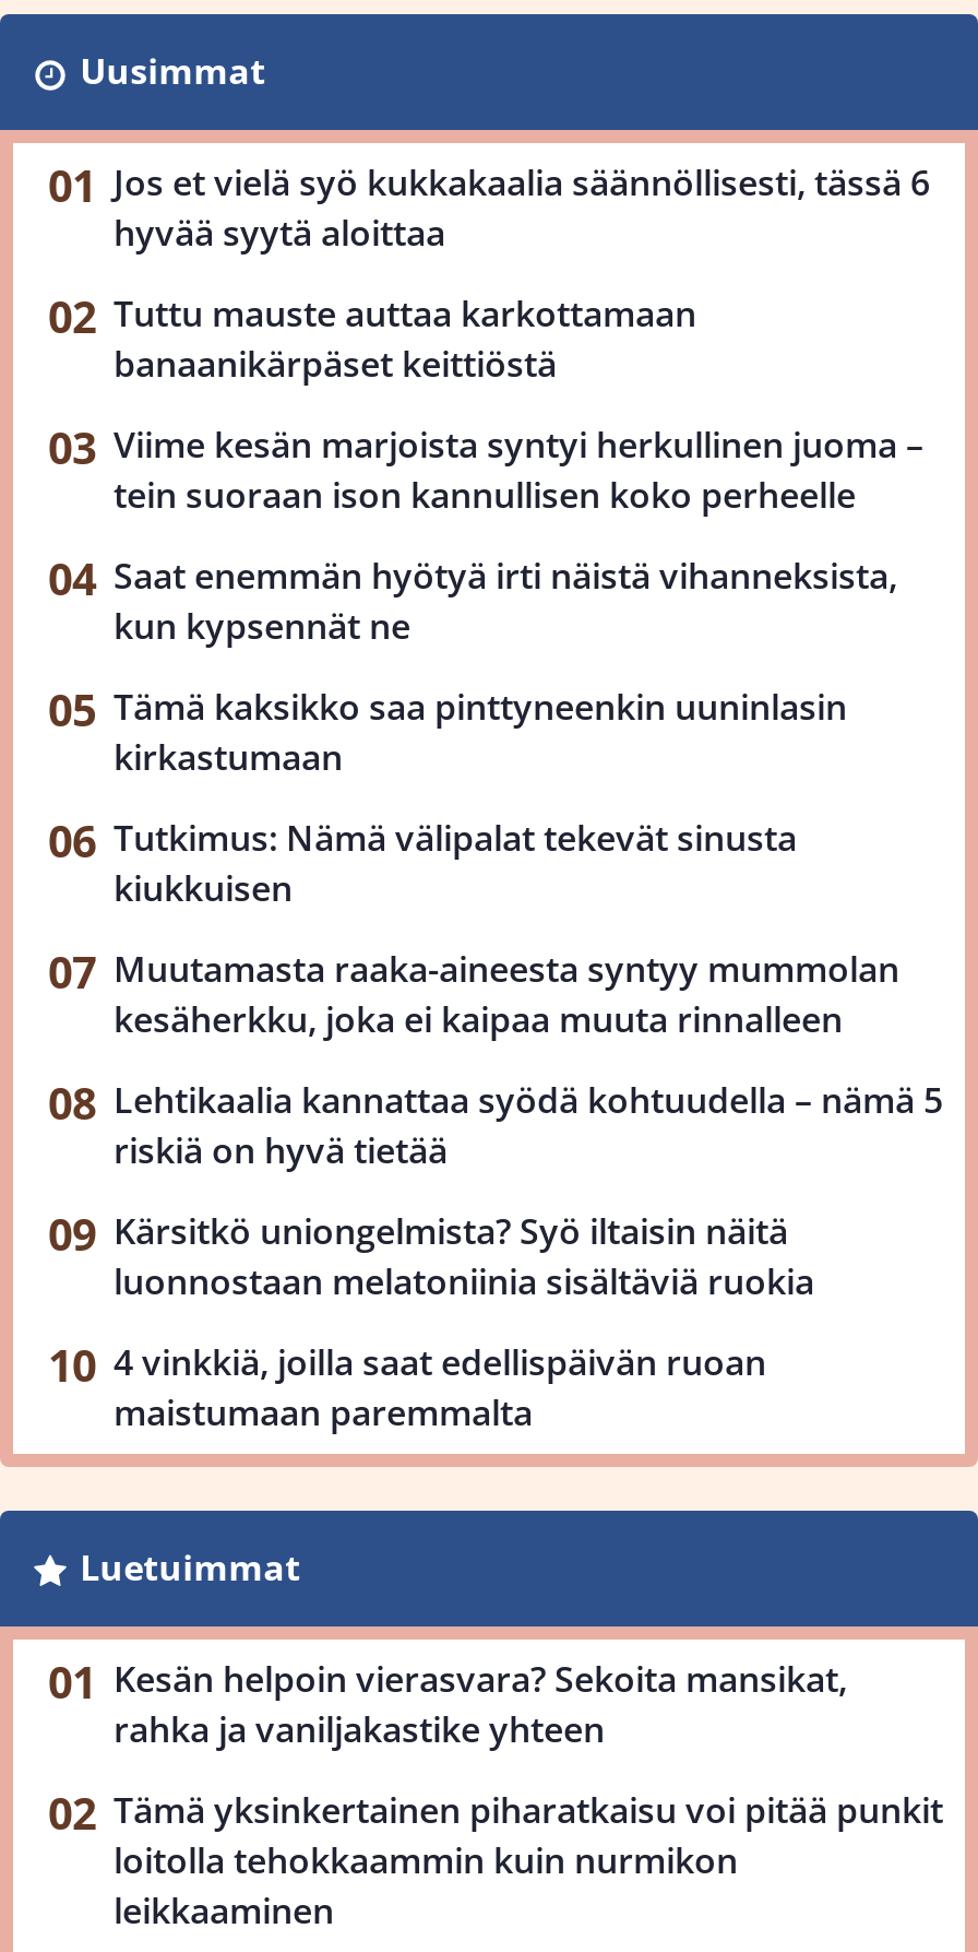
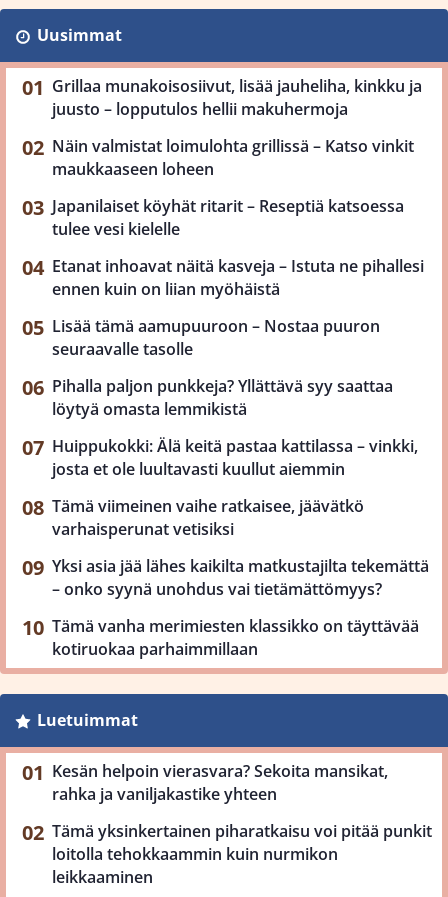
[114,159,930,257] Jos et vielä syö kukkakaalia säännöllisesti, tässä 6 | hyvää syytä aloittaa -> [52,75,422,120] Grillaa munakoisosiivut, lisää jauheliha, kinkku ja | juusto – lopputulos hellii makuhermoja
[114,290,696,388] Tuttu mauste auttaa karkottamaan | banaanikärpäset keittiöstä -> [52,135,414,180] Näin valmistat loimulohta grillissä – Katso vinkit | maukkaaseen loheen
[114,421,923,519] Viime kesän marjoista syntyi herkullinen juoma – | tein suoraan ison kannullisen koko perheelle -> [52,195,404,240] Japanilaiset köyhät ritarit – Reseptiä katsoessa | tulee vesi kielelle
[114,552,897,650] Saat enemmän hyötyä irti näistä vihanneksista, | kun kypsennät ne -> [52,255,424,300] Etanat inhoavat näitä kasveja – Istuta ne pihallesi | ennen kuin on liian myöhäistä
[114,683,847,781] Tämä kaksikko saa pinttyneenkin uuninlasin | kirkastumaan -> [52,315,380,360] Lisää tämä aamupuuroon – Nostaa puuron | seuraavalle tasolle
[114,814,797,912] Tutkimus: Nämä välipalat tekevät sinusta | kiukkuisen -> [52,375,393,420] Pihalla paljon punkkeja? Yllättävä syy saattaa | löytyä omasta lemmikistä
[114,945,899,1043] Muutamasta raaka-aineesta syntyy mummolan | kesäherkku, joka ei kaipaa muuta rinnalleen -> [52,435,418,480] Huippukokki: Älä keitä pastaa kattilassa – vinkki, | josta et ole luultavasti kuullut aiemmin
[114,1076,943,1174] Lehtikaalia kannattaa syödä kohtuudella – nämä 5 | riskiä on hyvä tietää -> [52,495,364,540] Tämä viimeinen vaihe ratkaisee, jäävätkö | varhaisperunat vetisiksi
[114,1207,814,1306] Kärsitkö uniongelmista? Syö iltaisin näitä | luonnostaan melatoniinia sisältäviä ruokia -> [52,555,429,600] Yksi asia jää lähes kaikilta matkustajilta tekemättä | – onko syynä unohdus vai tietämättömyys?
[114,1338,766,1437] 4 vinkkiä, joilla saat edellispäivän ruoan | maistumaan paremmalta -> [52,615,419,660] Tämä vanha merimiesten klassikko on täyttävää | kotiruokaa parhaimmillaan

